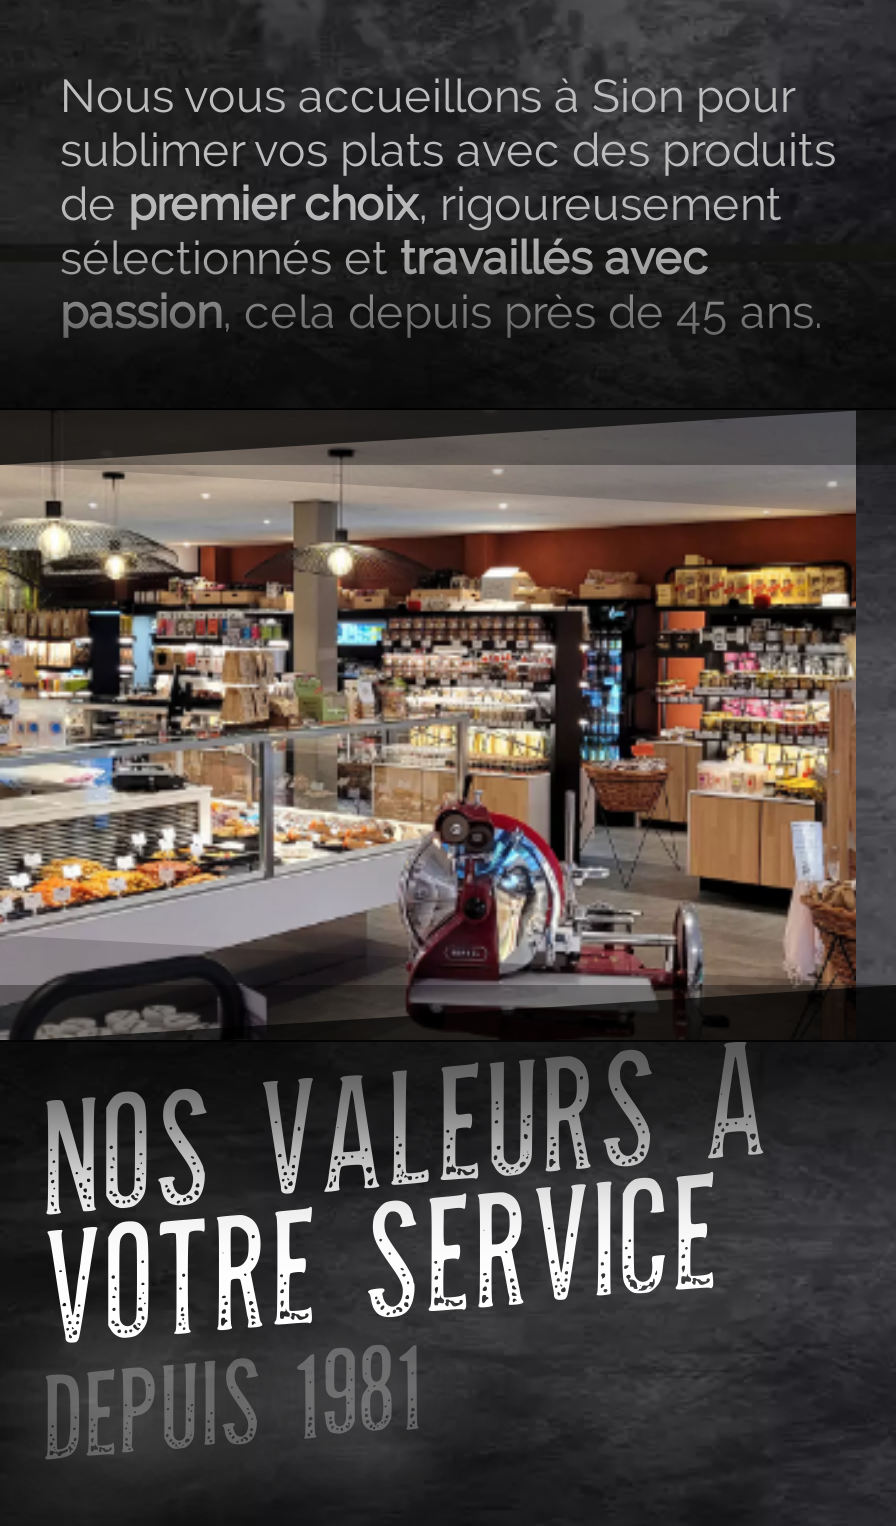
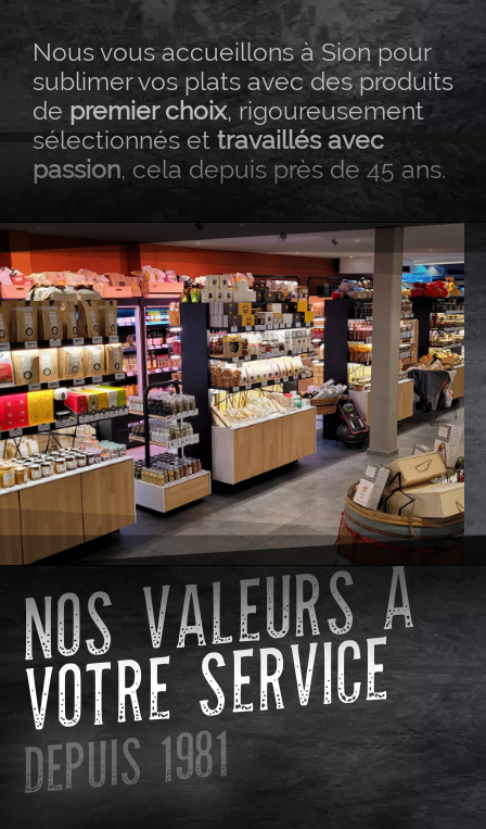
[6,418,858,1040] [image] -> [3,228,465,565] [image]

